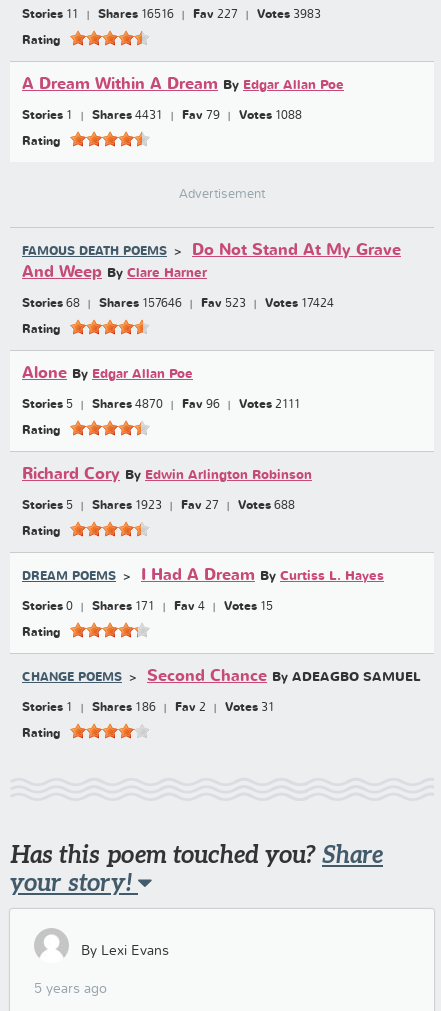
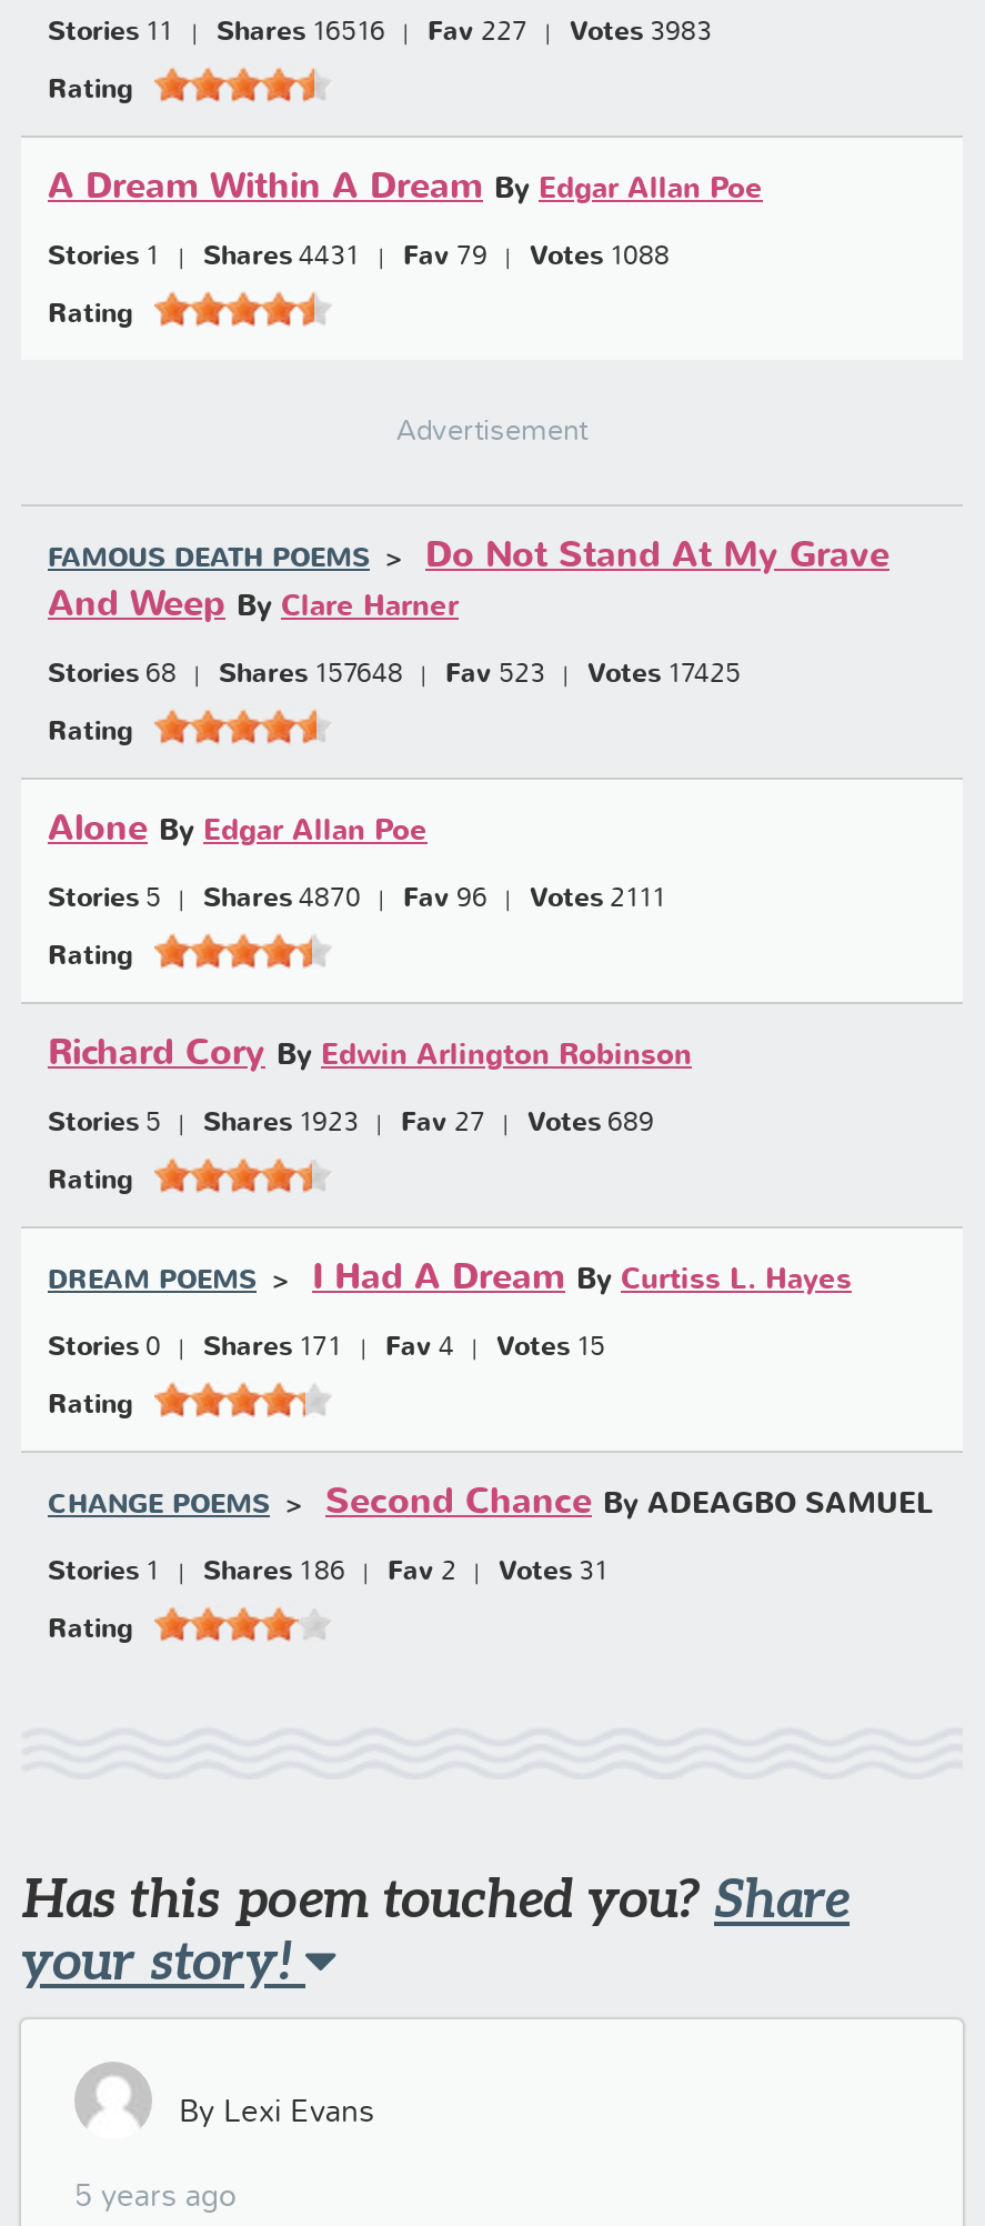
[99,298,182,310] Shares 157646 -> [219,662,403,689] Shares 157648
[265,298,334,310] Votes 17424 -> [587,662,741,689] Votes 17425
[22,500,295,512] Stories 5 Shares 1923 Fav 27 Votes 688 -> [48,1111,654,1137] Stories 5 Shares 1923 Fav 27 Votes 689

